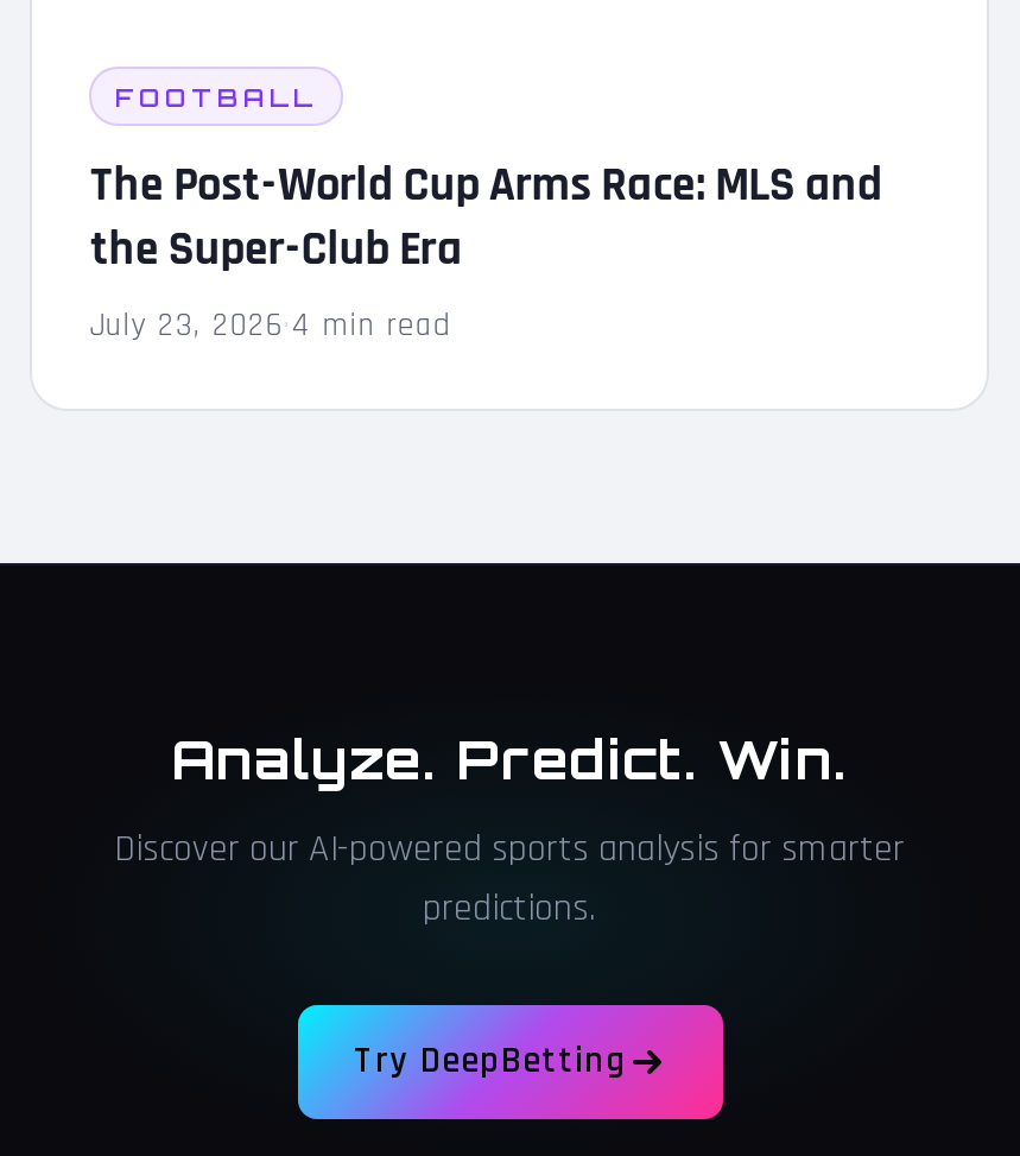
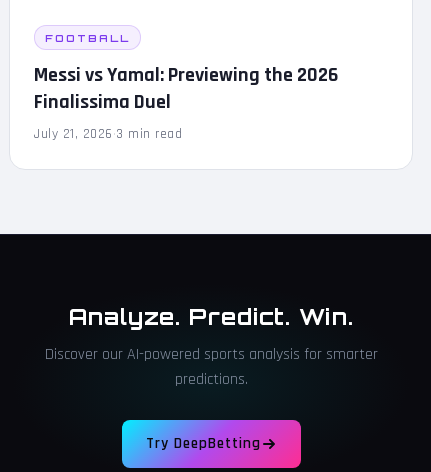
[90,154,883,346] The Post-World Cup Arms Race: MLS and | the Super-Club Era | July 23, 2026 · 4 min read -> [34,62,338,143] Messi vs Yamal: Previewing the 2026 | Finalissima Duel | July 21, 2026 · 3 min read

